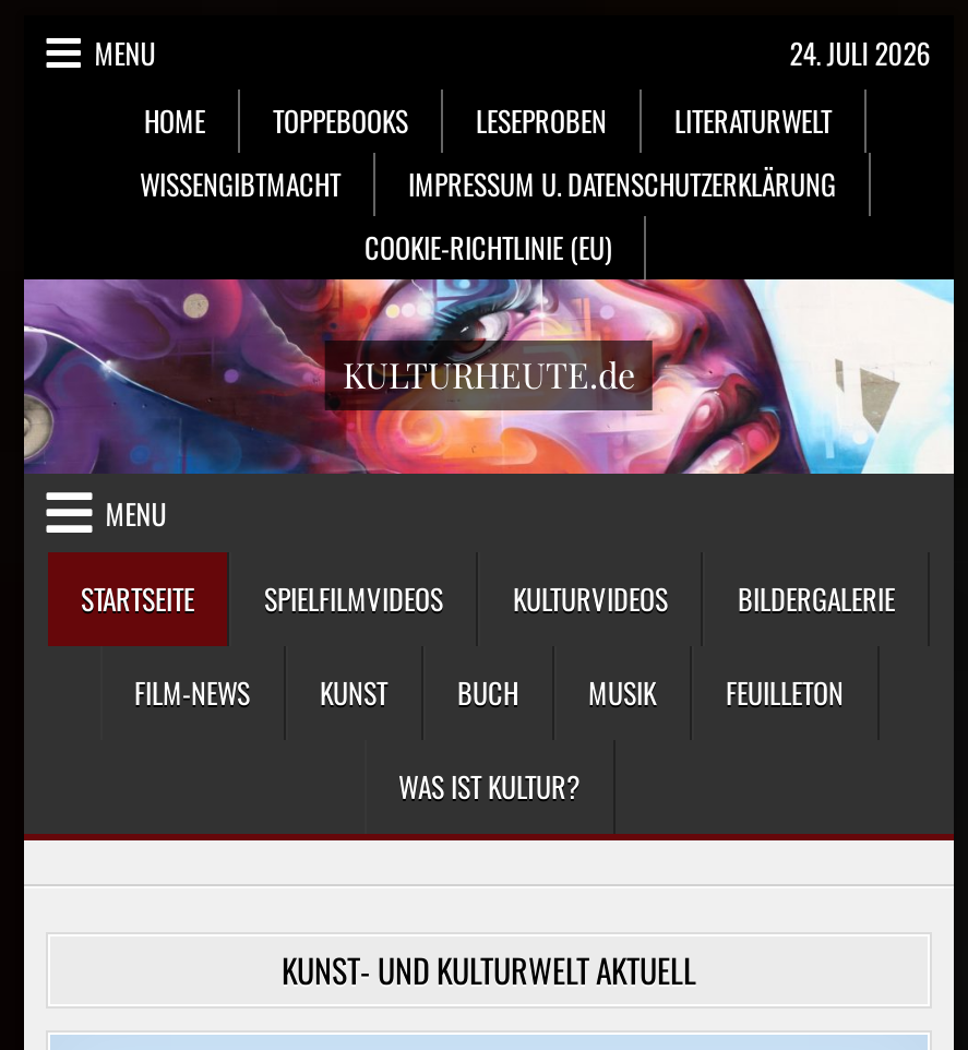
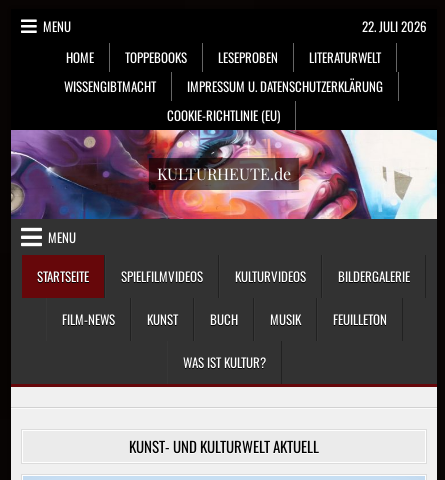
[790,31,932,74] 24. JULI 2026 -> [362,16,427,36] 22. JULI 2026

